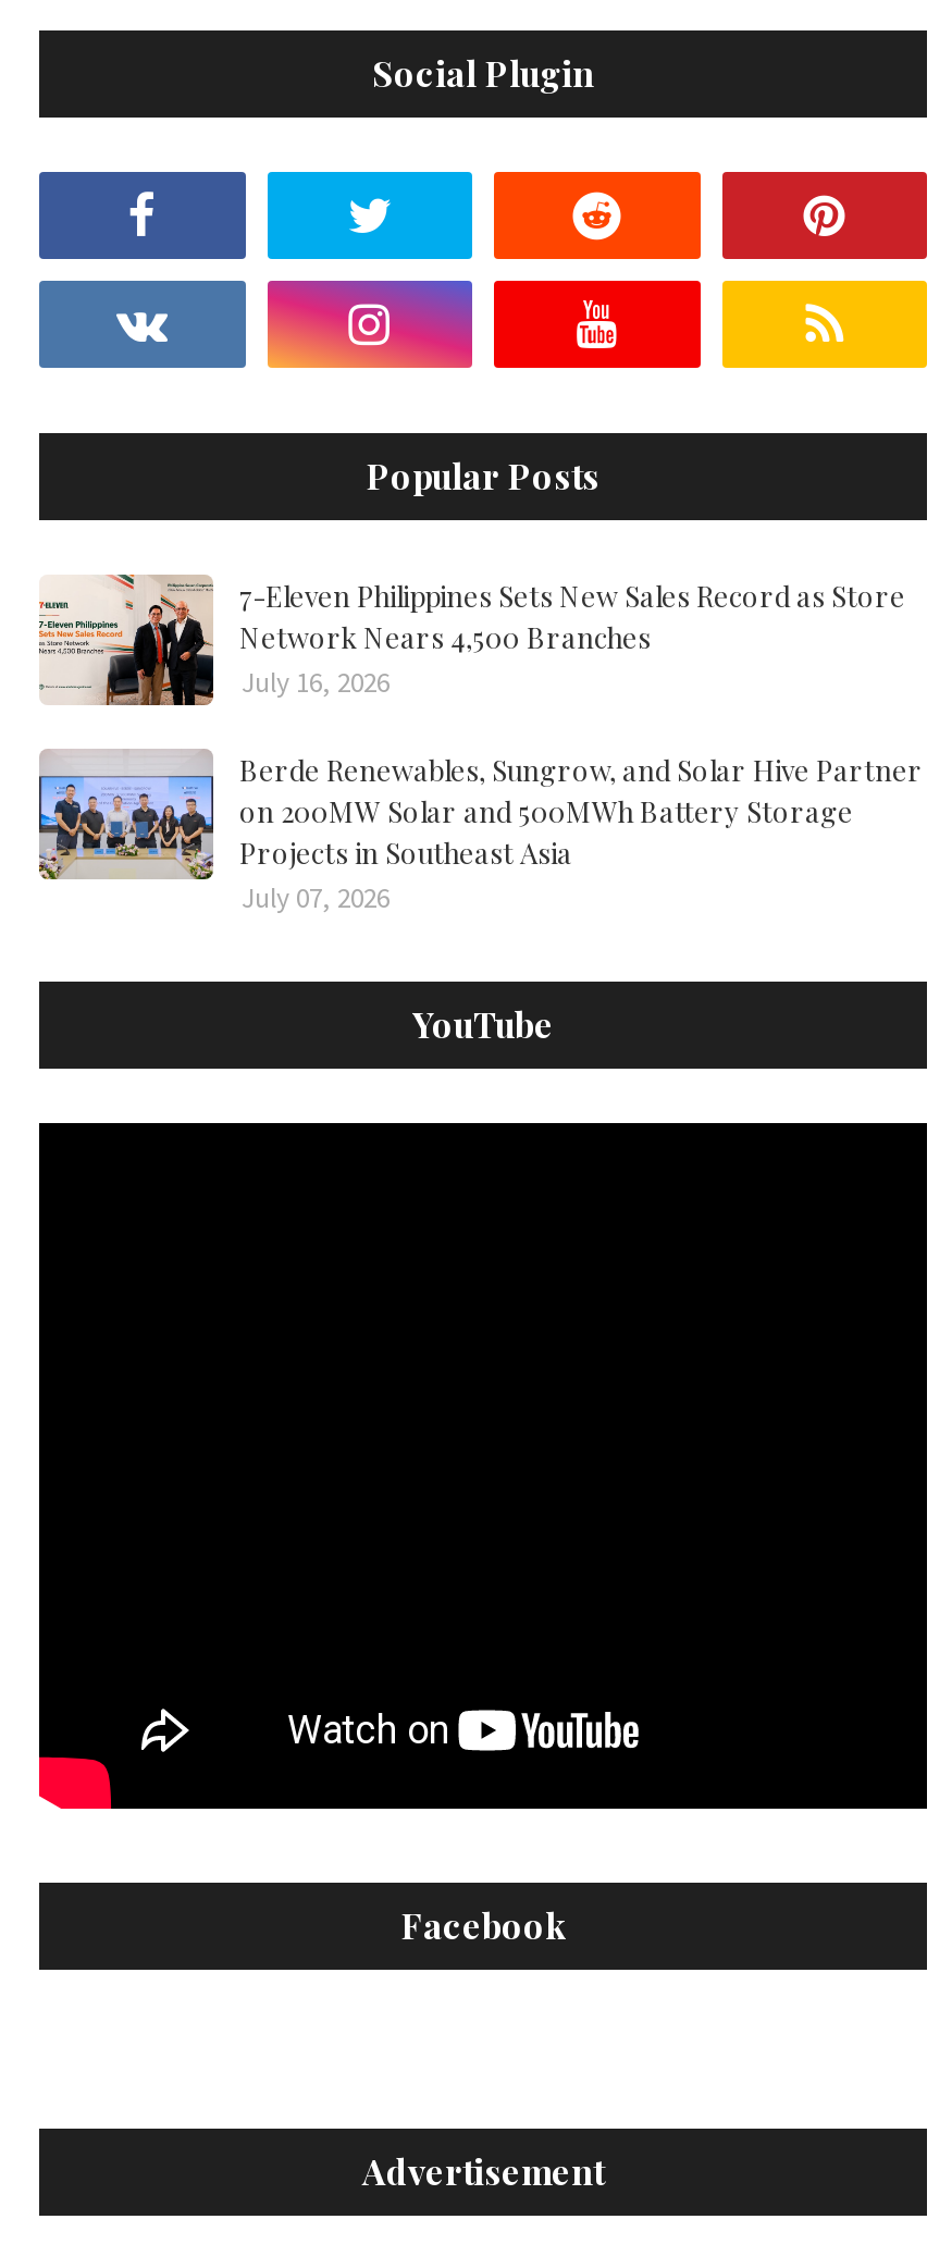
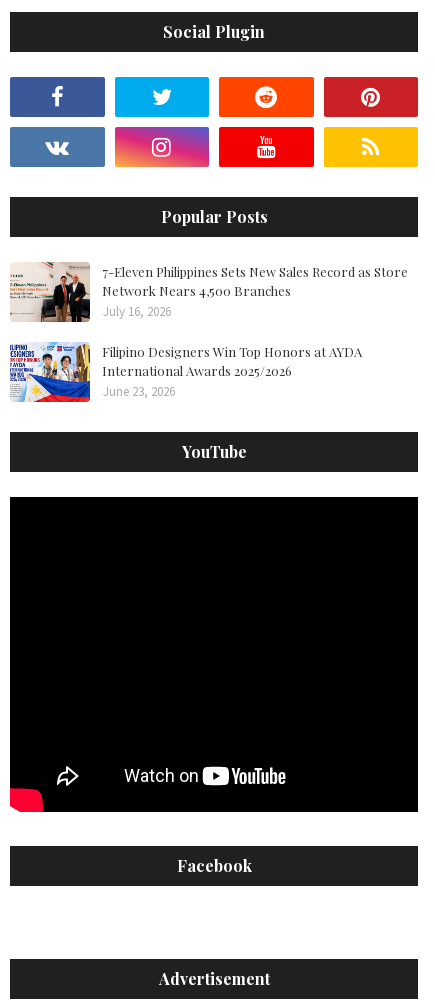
[39,749,923,916] [image] | Berde Renewables, Sungrow, and Solar Hive Partner | on 200MW Solar and 500MWh Battery Storage | Projects in Southeast Asia | July 07, 2026 -> [10,341,362,403] [image] | Filipino Designers Win Top Honors at AYDA | International Awards 2025/2026 | June 23, 2026

